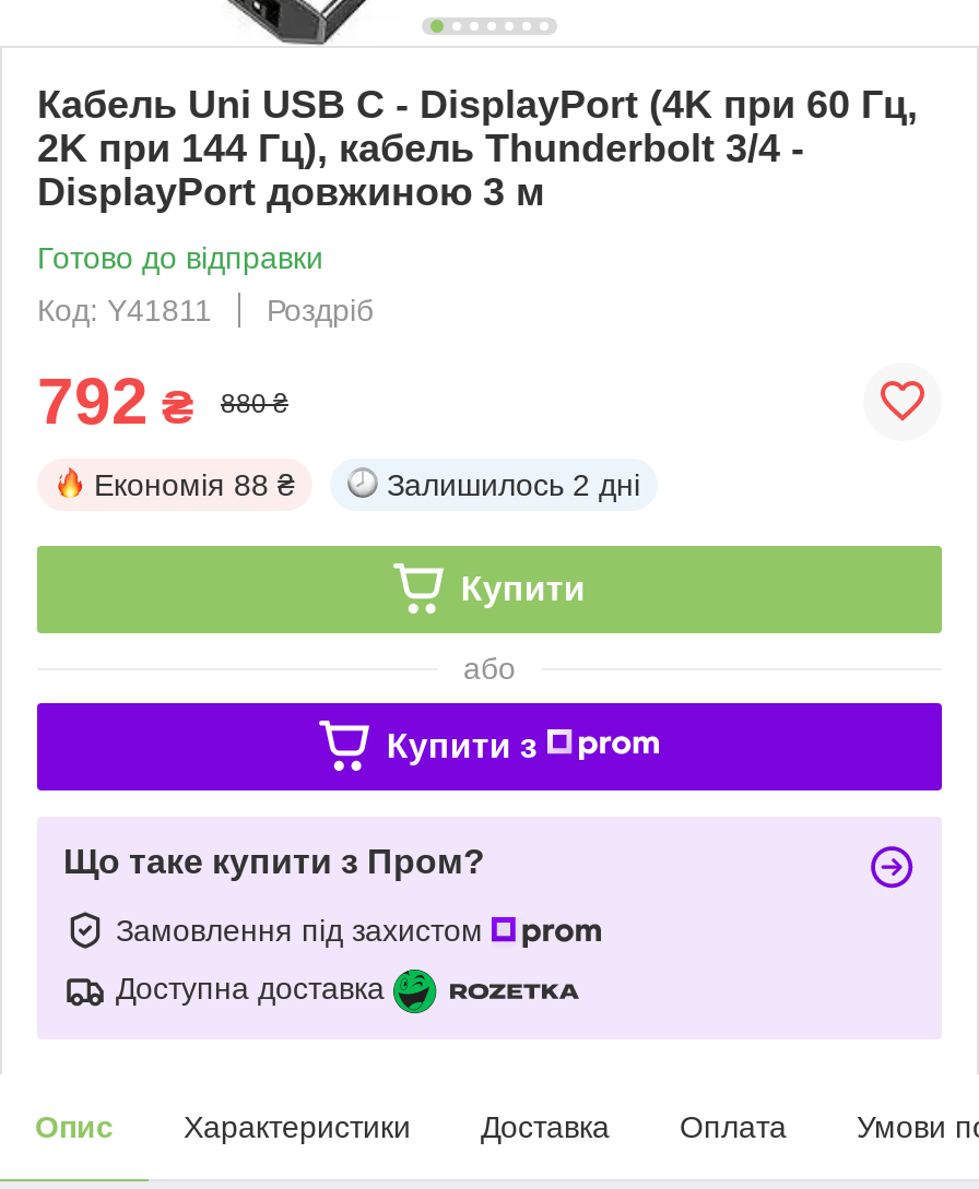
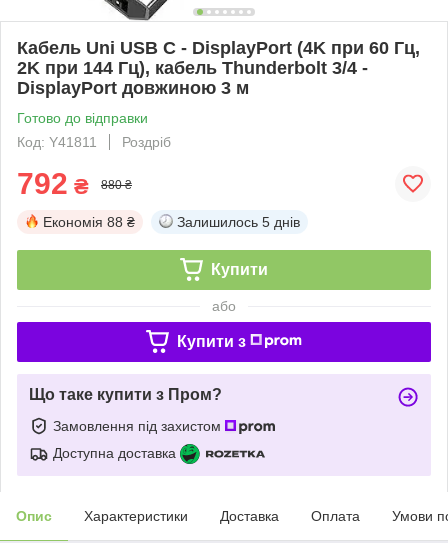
[387,467,640,502] Залишилось 2 дні -> [177,214,300,230] Залишилось 5 днів

